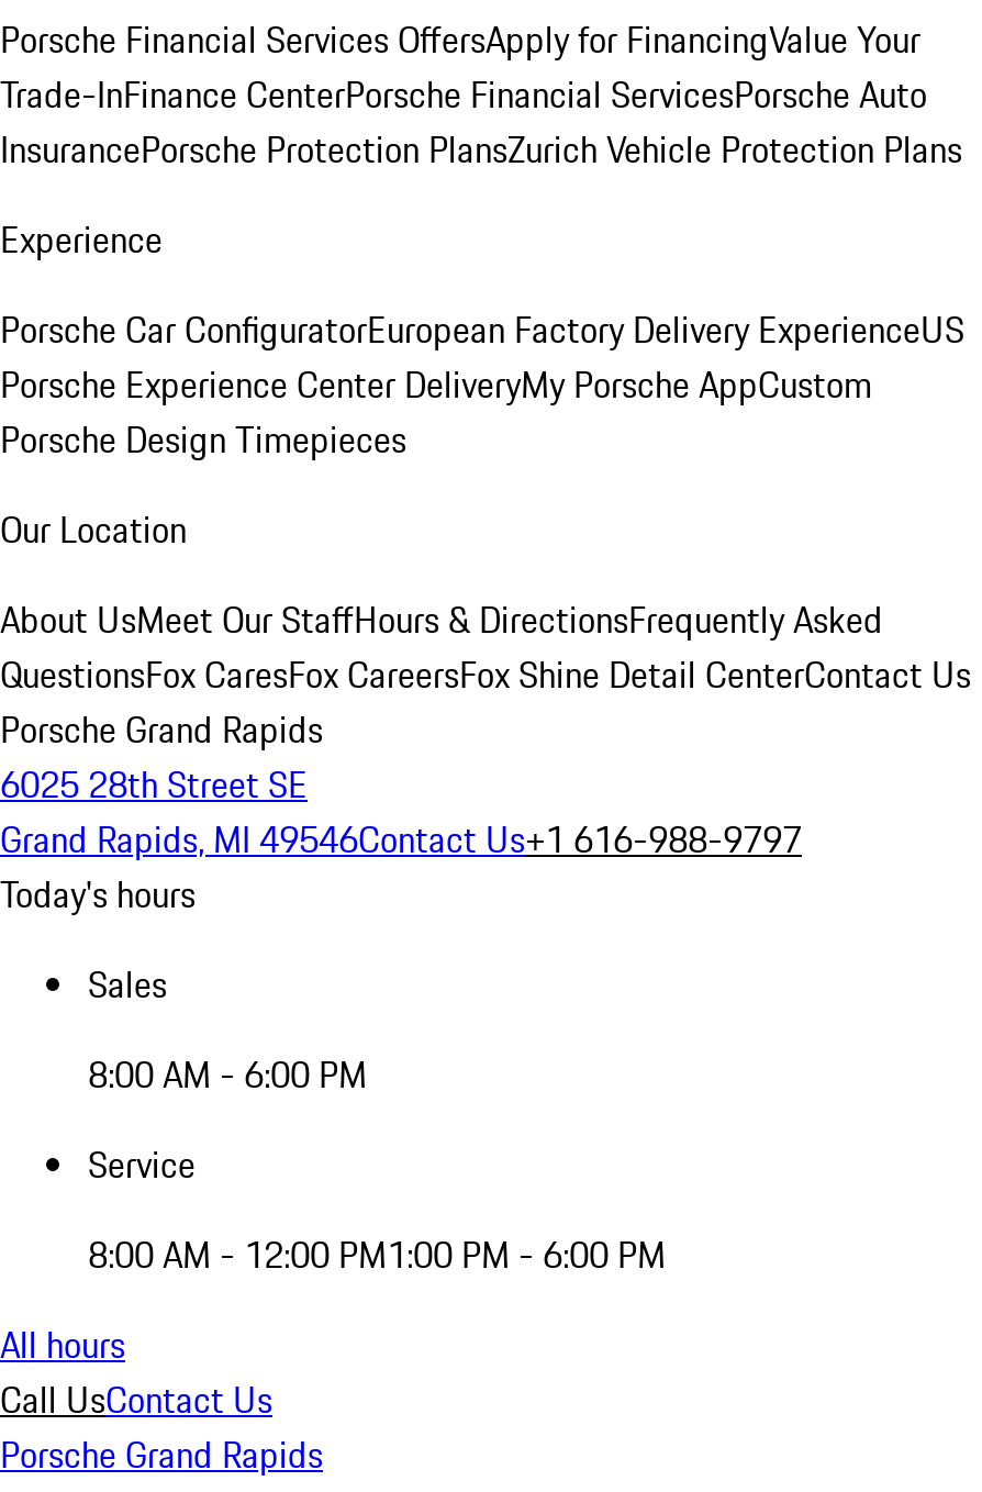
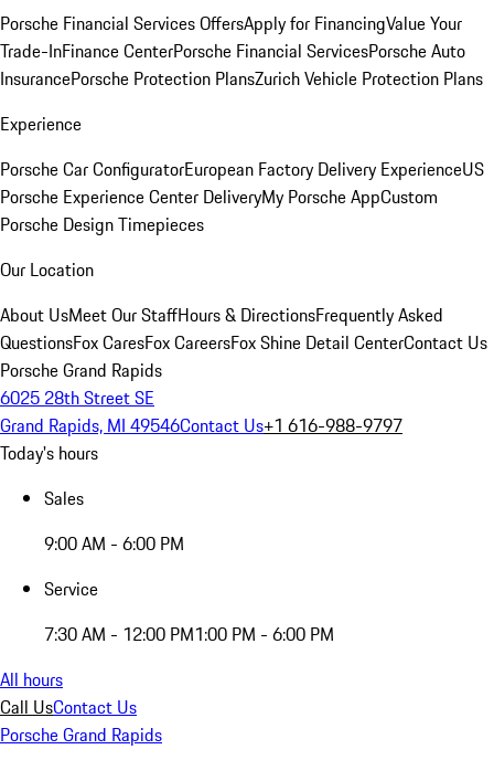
[88,1048,367,1101] 8:00 AM - 6:00 PM -> [44,530,184,557] 9:00 AM - 6:00 PM
[88,1228,666,1281] 8:00 AM - 12:00 PM1:00 PM - 6:00 PM -> [44,621,334,647] 7:30 AM - 12:00 PM1:00 PM - 6:00 PM

